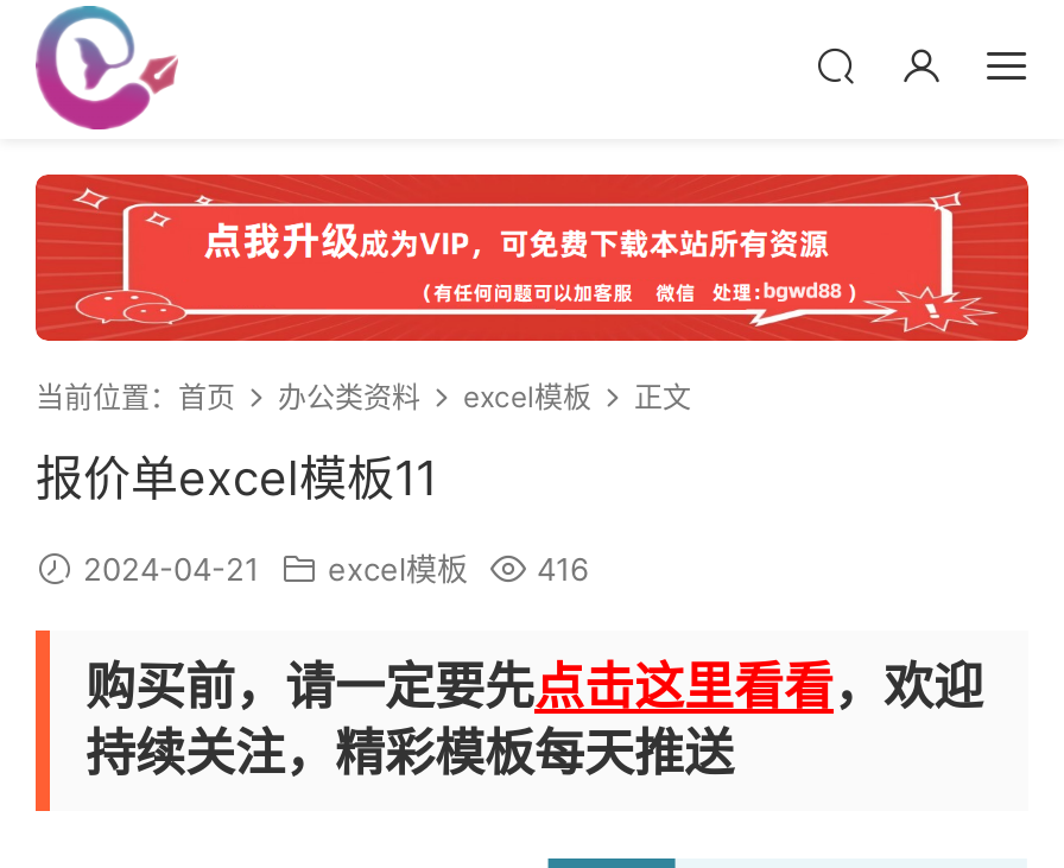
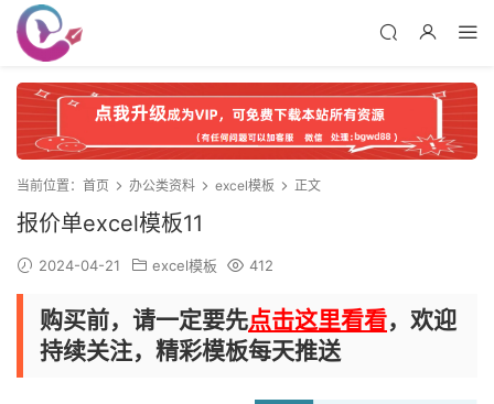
[74,550,589,588] 2024-04-21 excel模板 416 -> [34,257,273,274] 2024-04-21 excel模板 412

